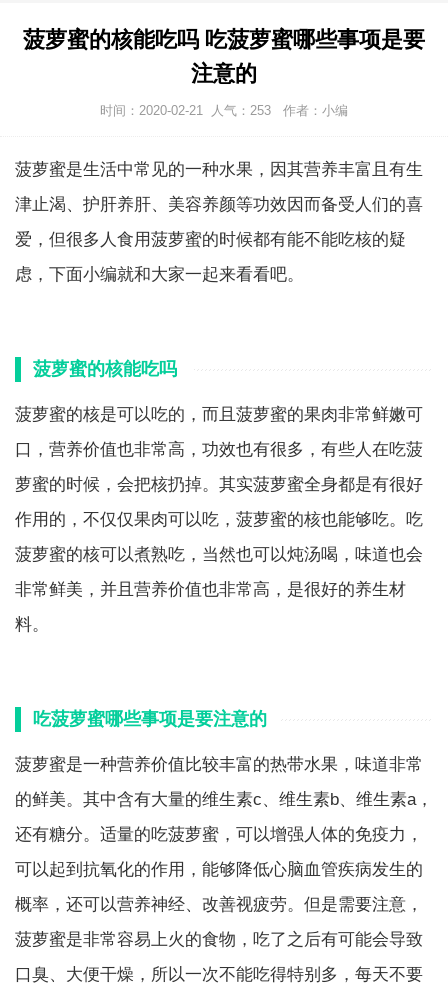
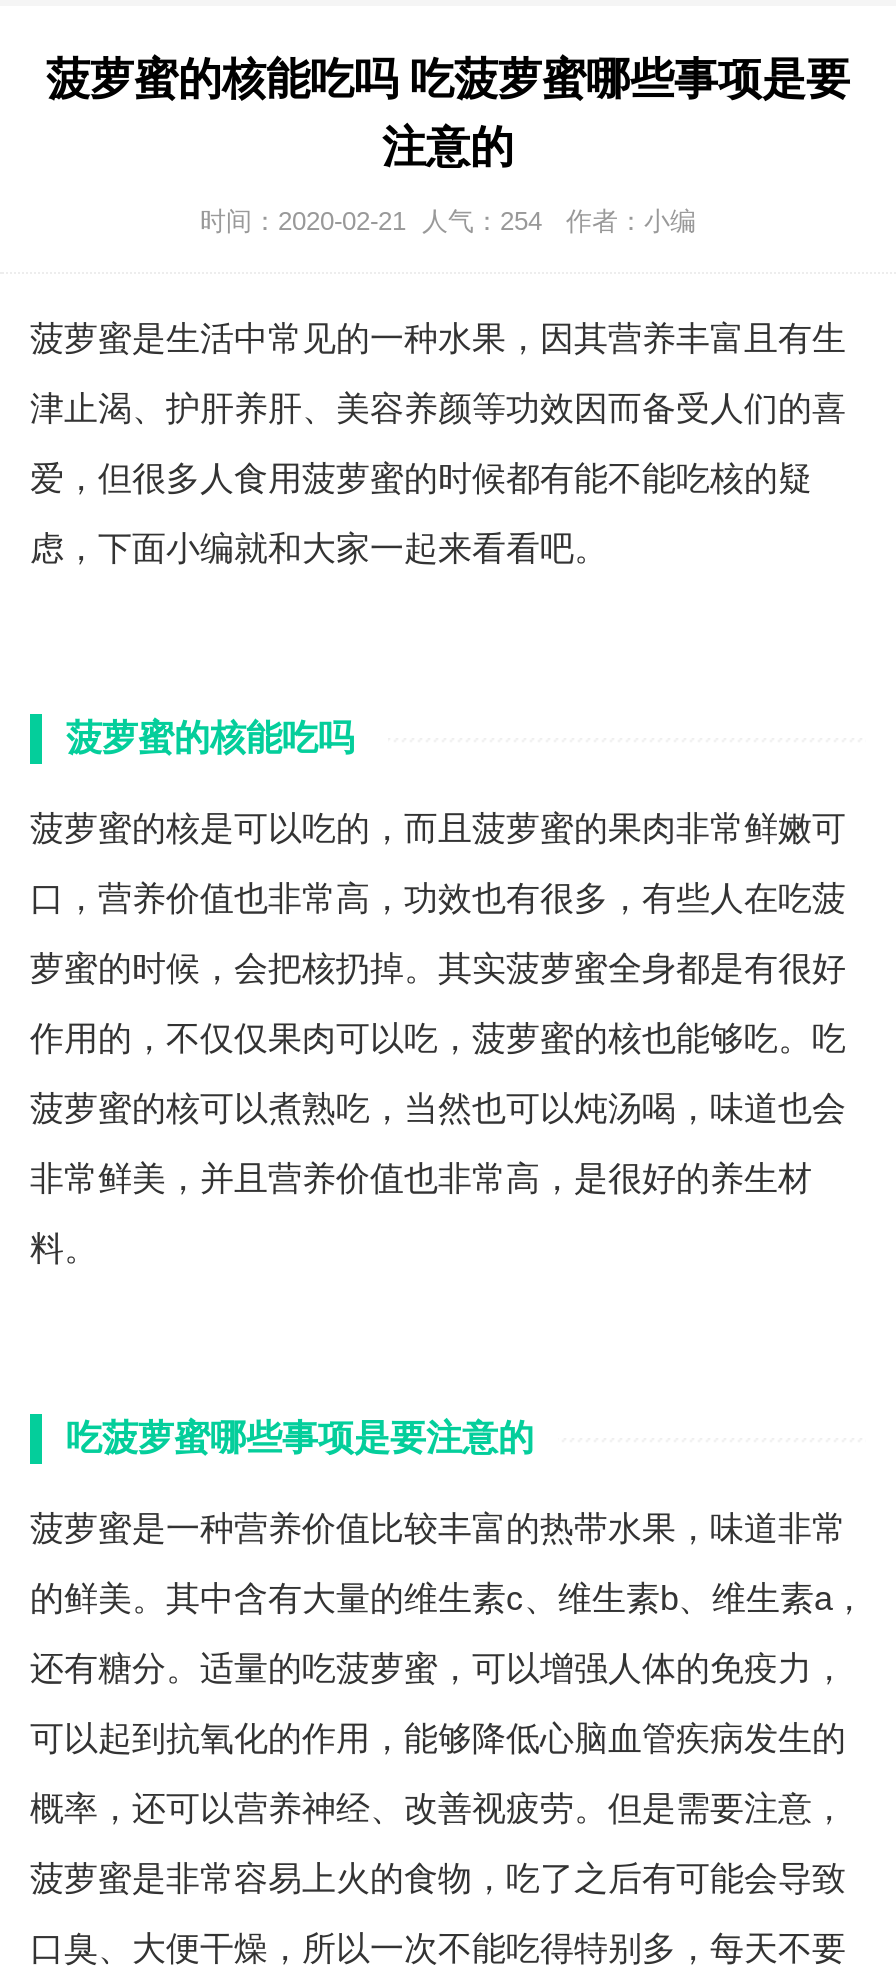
[100,103,348,118] 时间：2020-02-21 人气：253 作者：小编 -> [200,206,696,236] 时间：2020-02-21 人气：254 作者：小编

